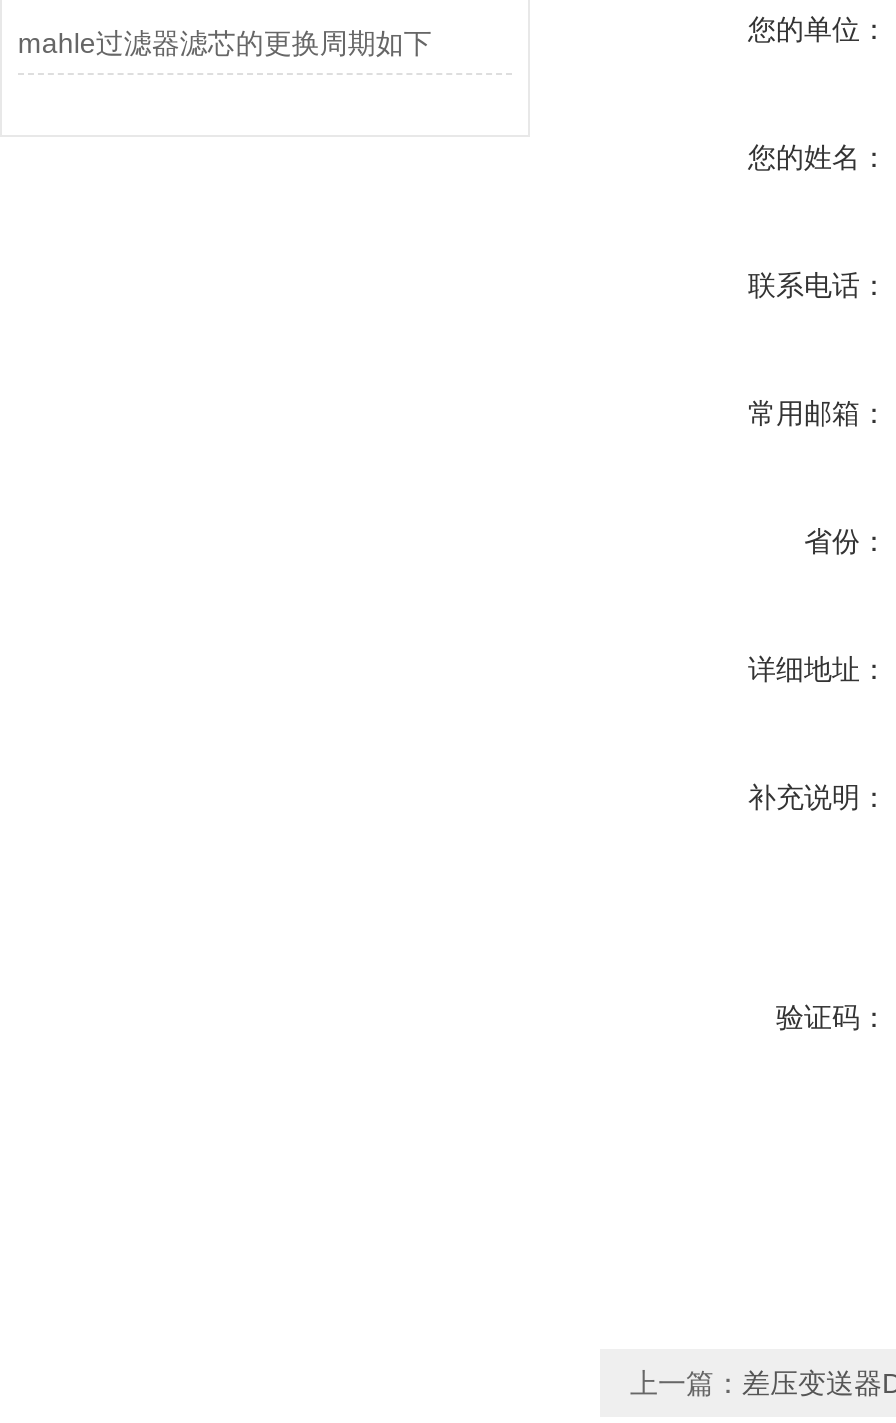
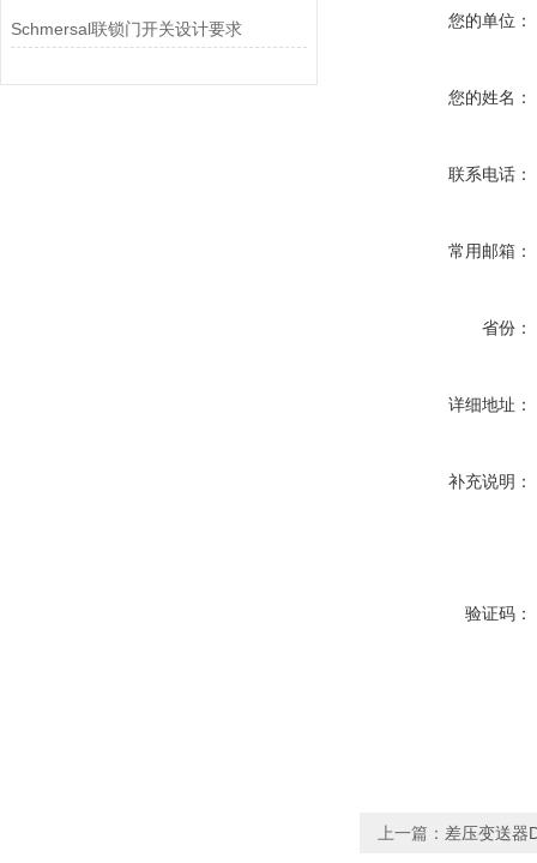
[18,27,432,59] mahle过滤器滤芯的更换周期如下 -> [11,19,242,38] Schmersal联锁门开关设计要求

